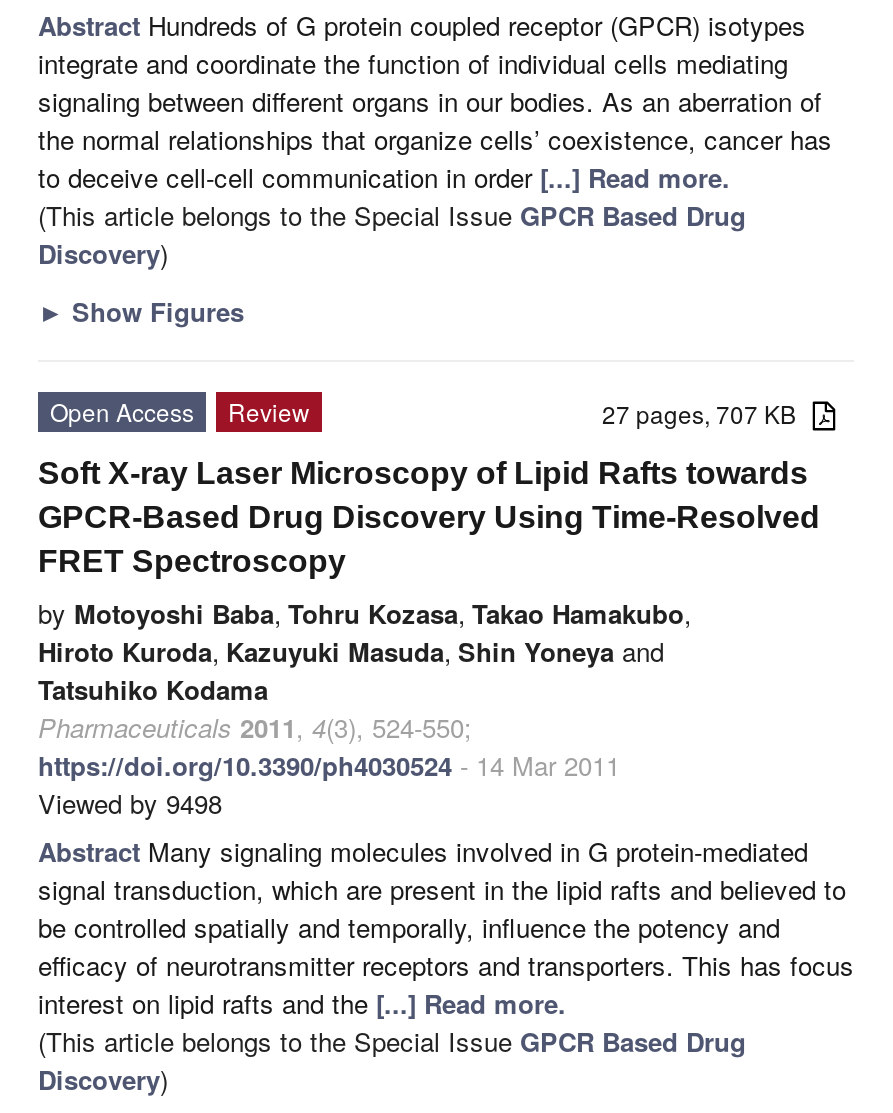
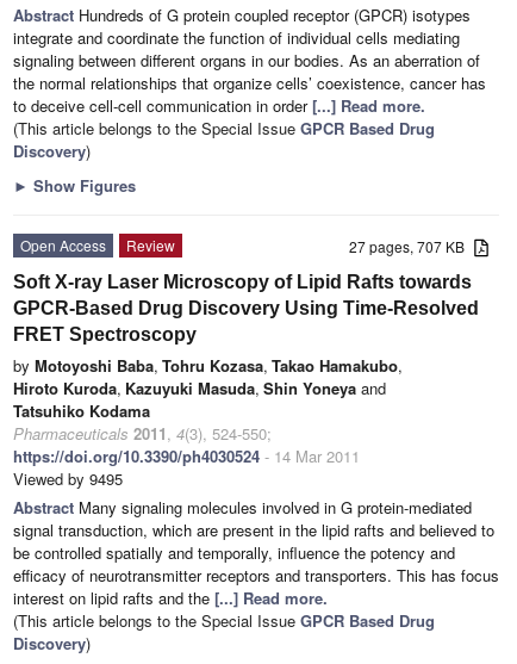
[38,784,222,822] Viewed by 9498 -> [13,467,123,490] Viewed by 9495

